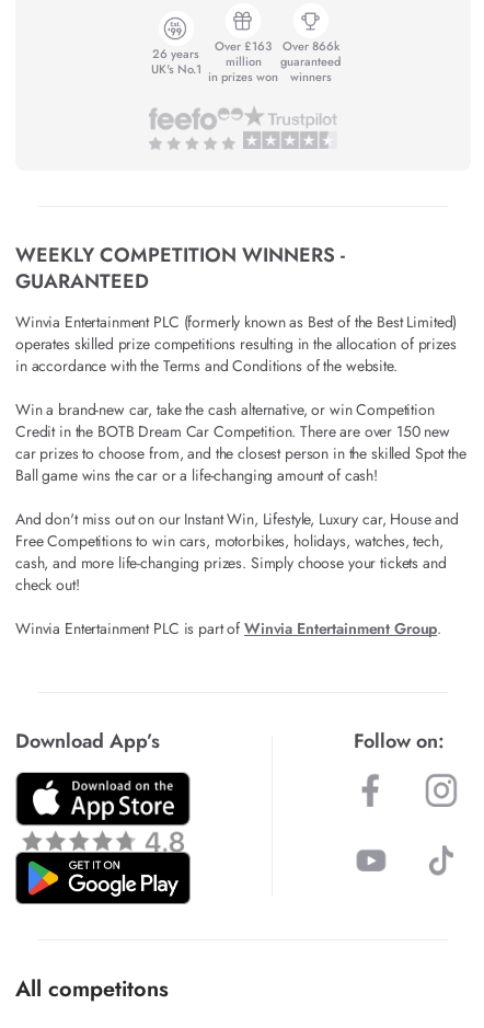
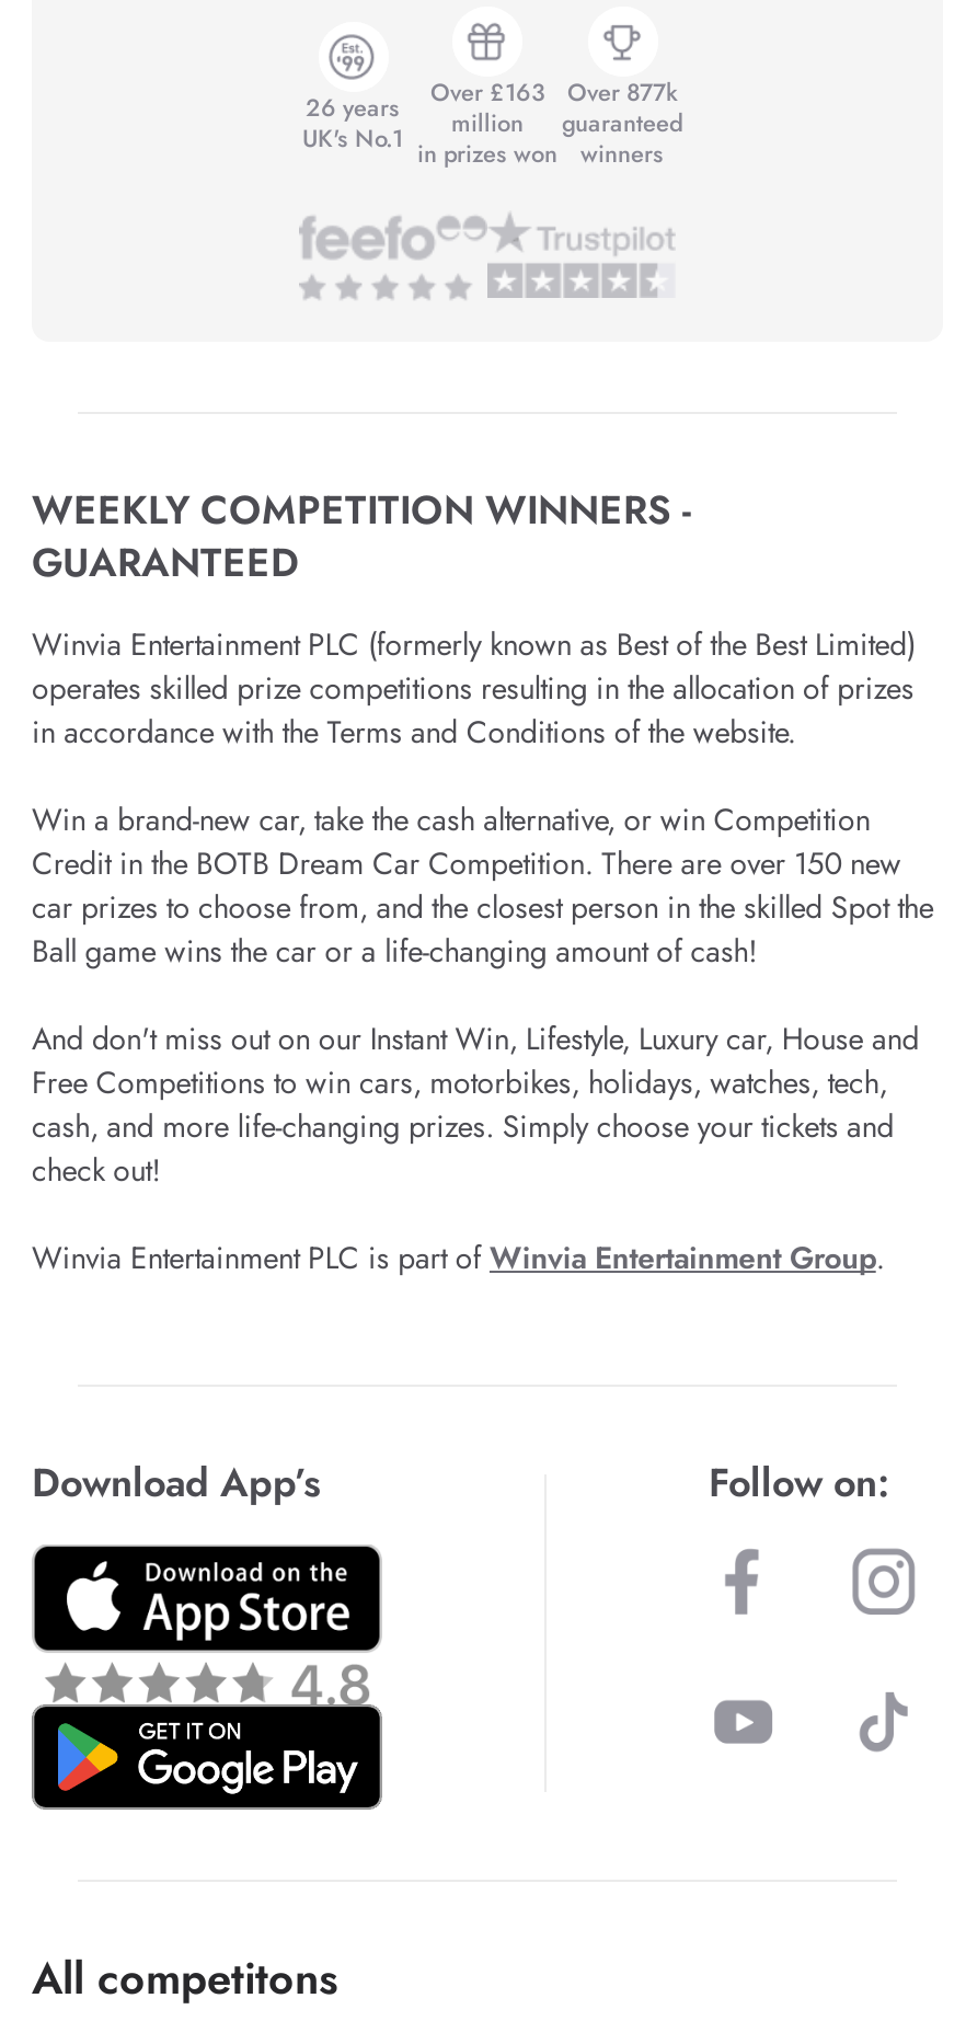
[151,37,341,85] UK's No.1 26 years in prizes won Over £163 million guaranteed Over 866k winners -> [302,74,682,171] UK's No.1 26 years in prizes won Over £163 million guaranteed Over 877k winners

